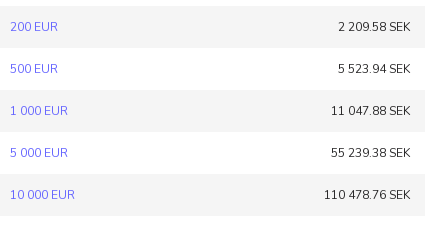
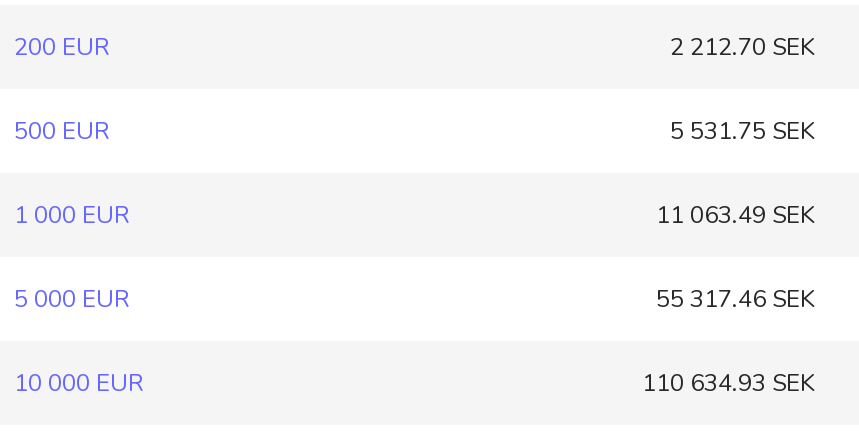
[338,19,410,35] 2 209.58 SEK -> [670,31,814,63] 2 212.70 SEK
[338,61,410,77] 5 523.94 SEK -> [670,115,814,147] 5 531.75 SEK
[331,103,410,119] 11 047.88 SEK -> [656,199,814,231] 11 063.49 SEK
[331,145,410,161] 55 239.38 SEK -> [656,283,814,315] 55 317.46 SEK
[324,187,410,203] 110 478.76 SEK -> [642,367,814,399] 110 634.93 SEK

